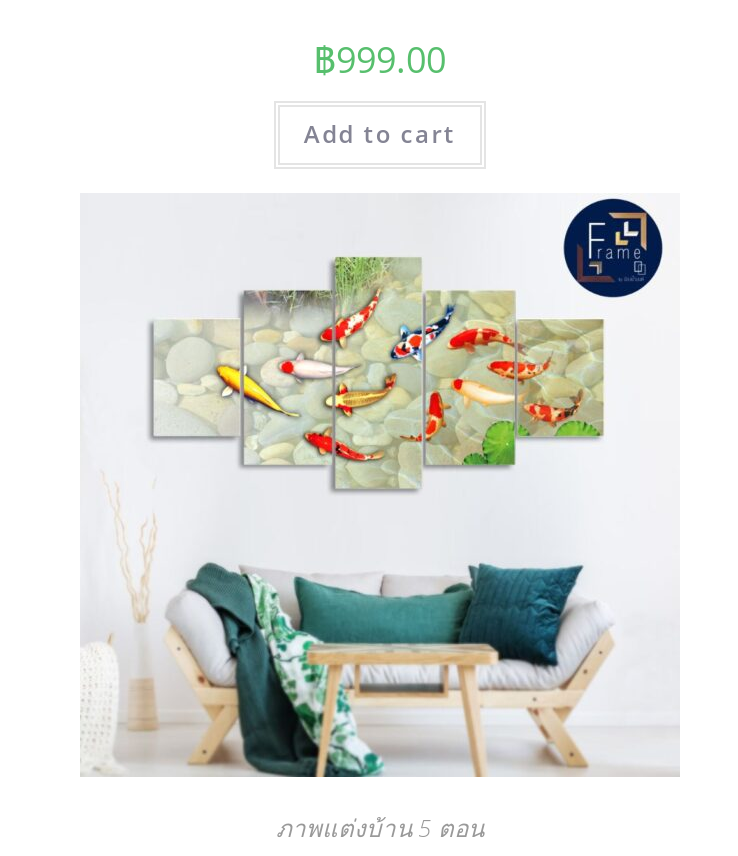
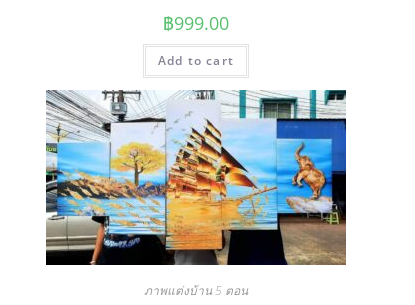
[80,195,680,779] [image] -> [45,89,347,266] [image]

